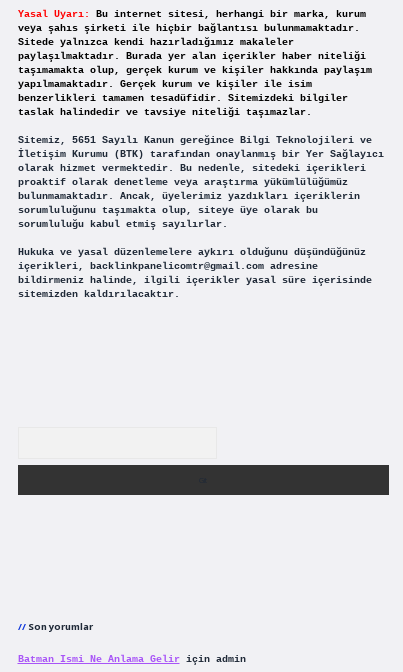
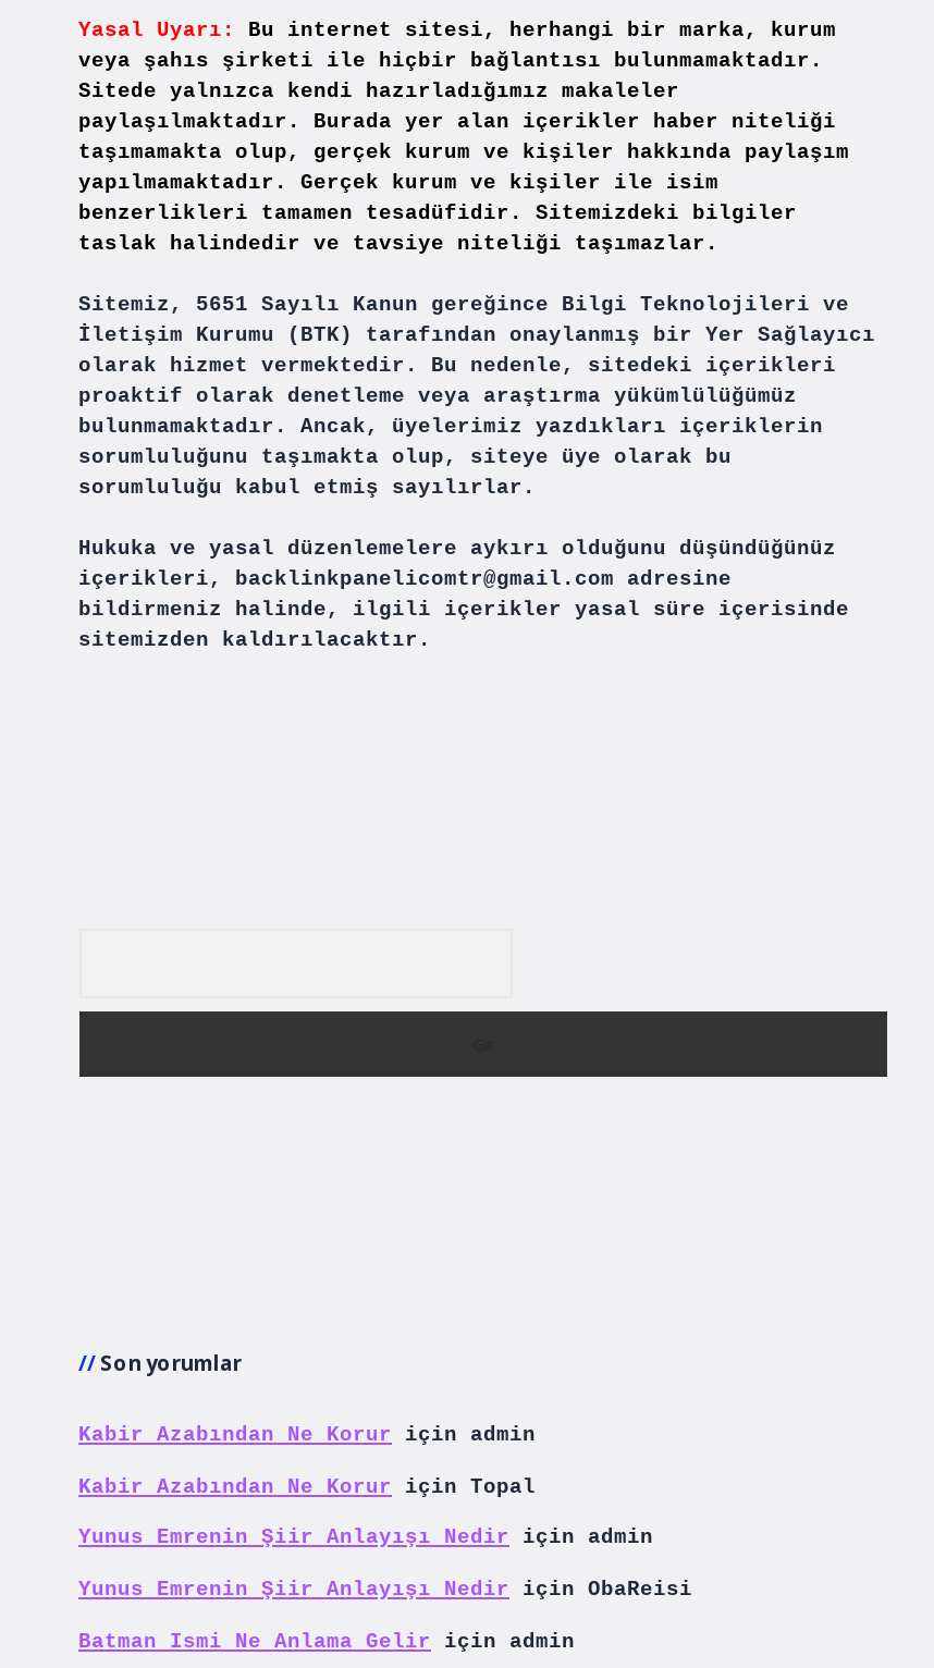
none -> [78,1423,692,1602] Kabir Azabından Ne Korur için admin | Kabir Azabından Ne Korur için Topal | Yunus Emrenin Şiir Anlayışı Nedir için admin | Yunus Emrenin Şiir Anlayışı Nedir için ObaReisi

